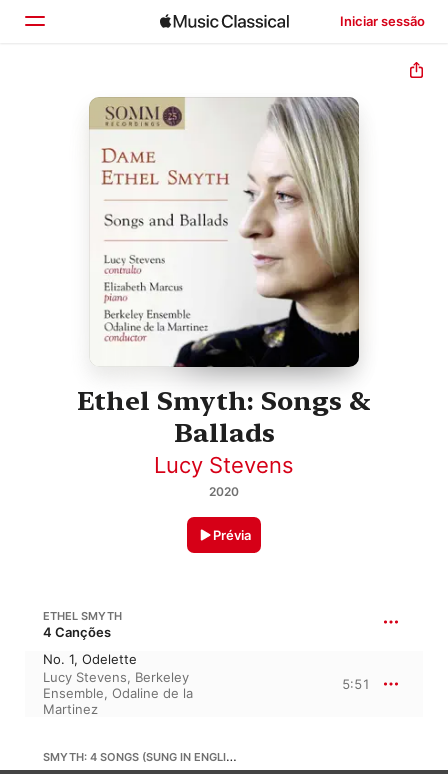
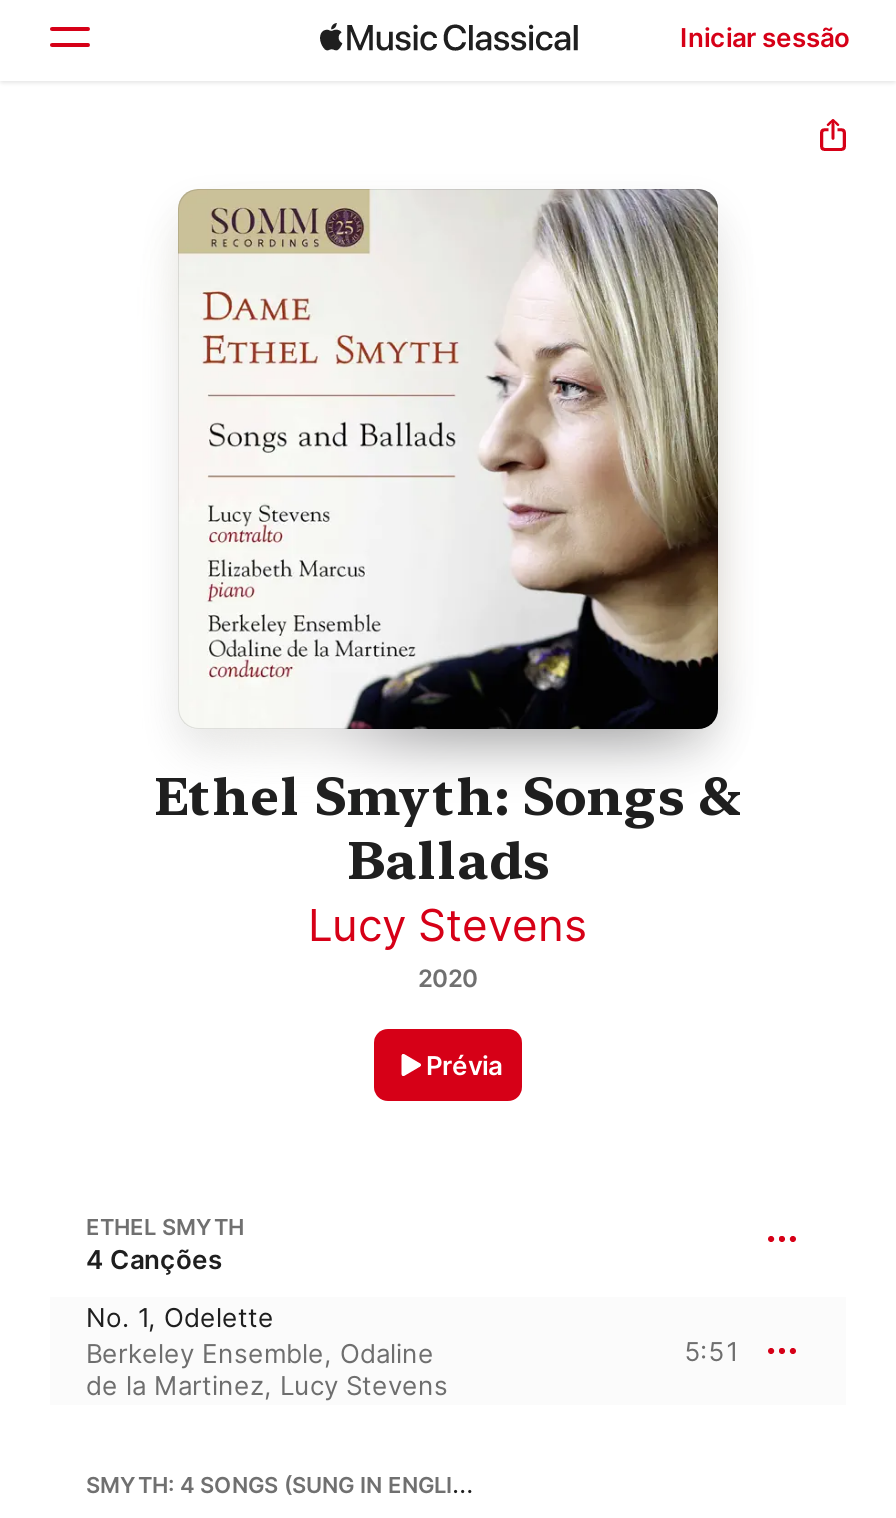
[43,669,193,717] Lucy Stevens, Berkeley | Ensemble, Odaline de la | Martinez -> [86,1338,448,1402] Berkeley Ensemble, Odaline | de la Martinez, Lucy Stevens

